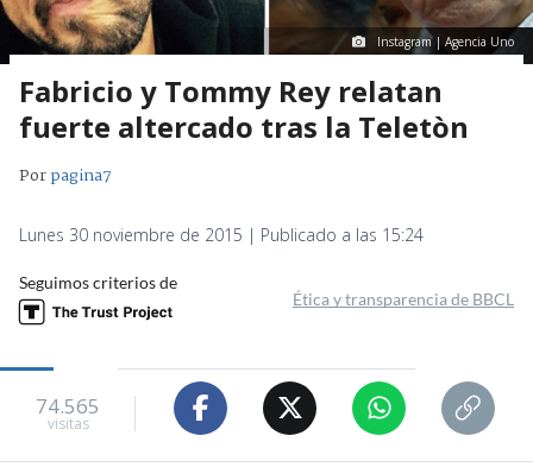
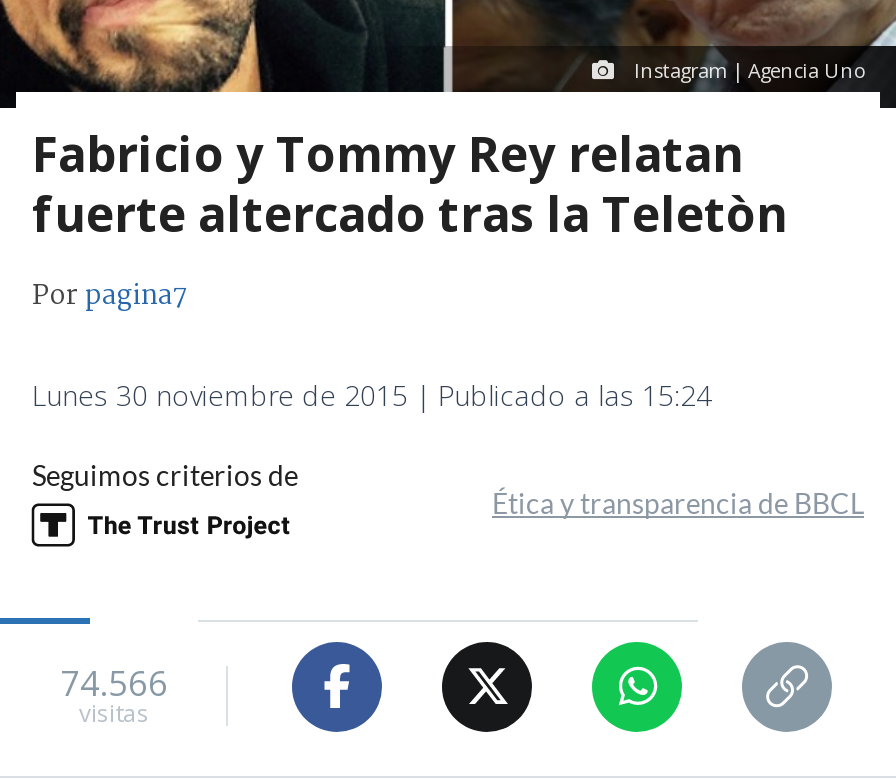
[36,392,100,420] 74.565 -> [60,661,168,707] 74.566

